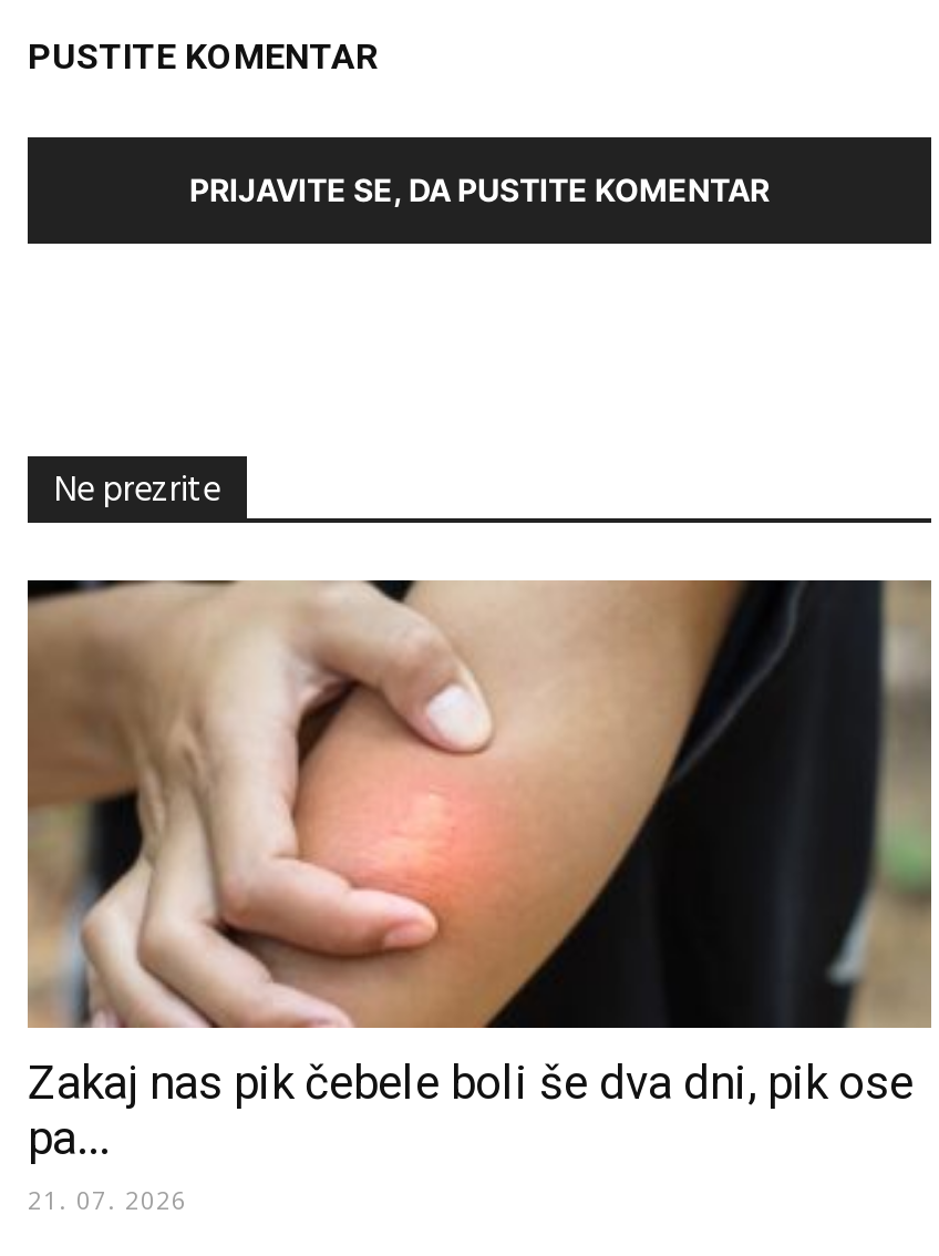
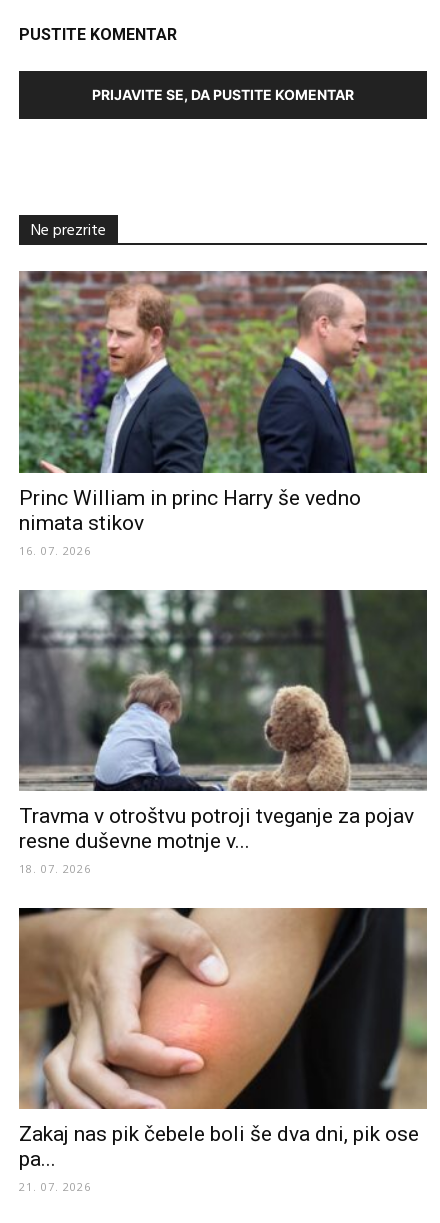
none -> [18,270,427,557] [image] | Princ William in princ Harry še vedno | nimata stikov | 16. 07. 2026
none -> [18,589,428,876] [image] | Travma v otroštvu potroji tveganje za pojav | resne duševne motnje v... | 18. 07. 2026

